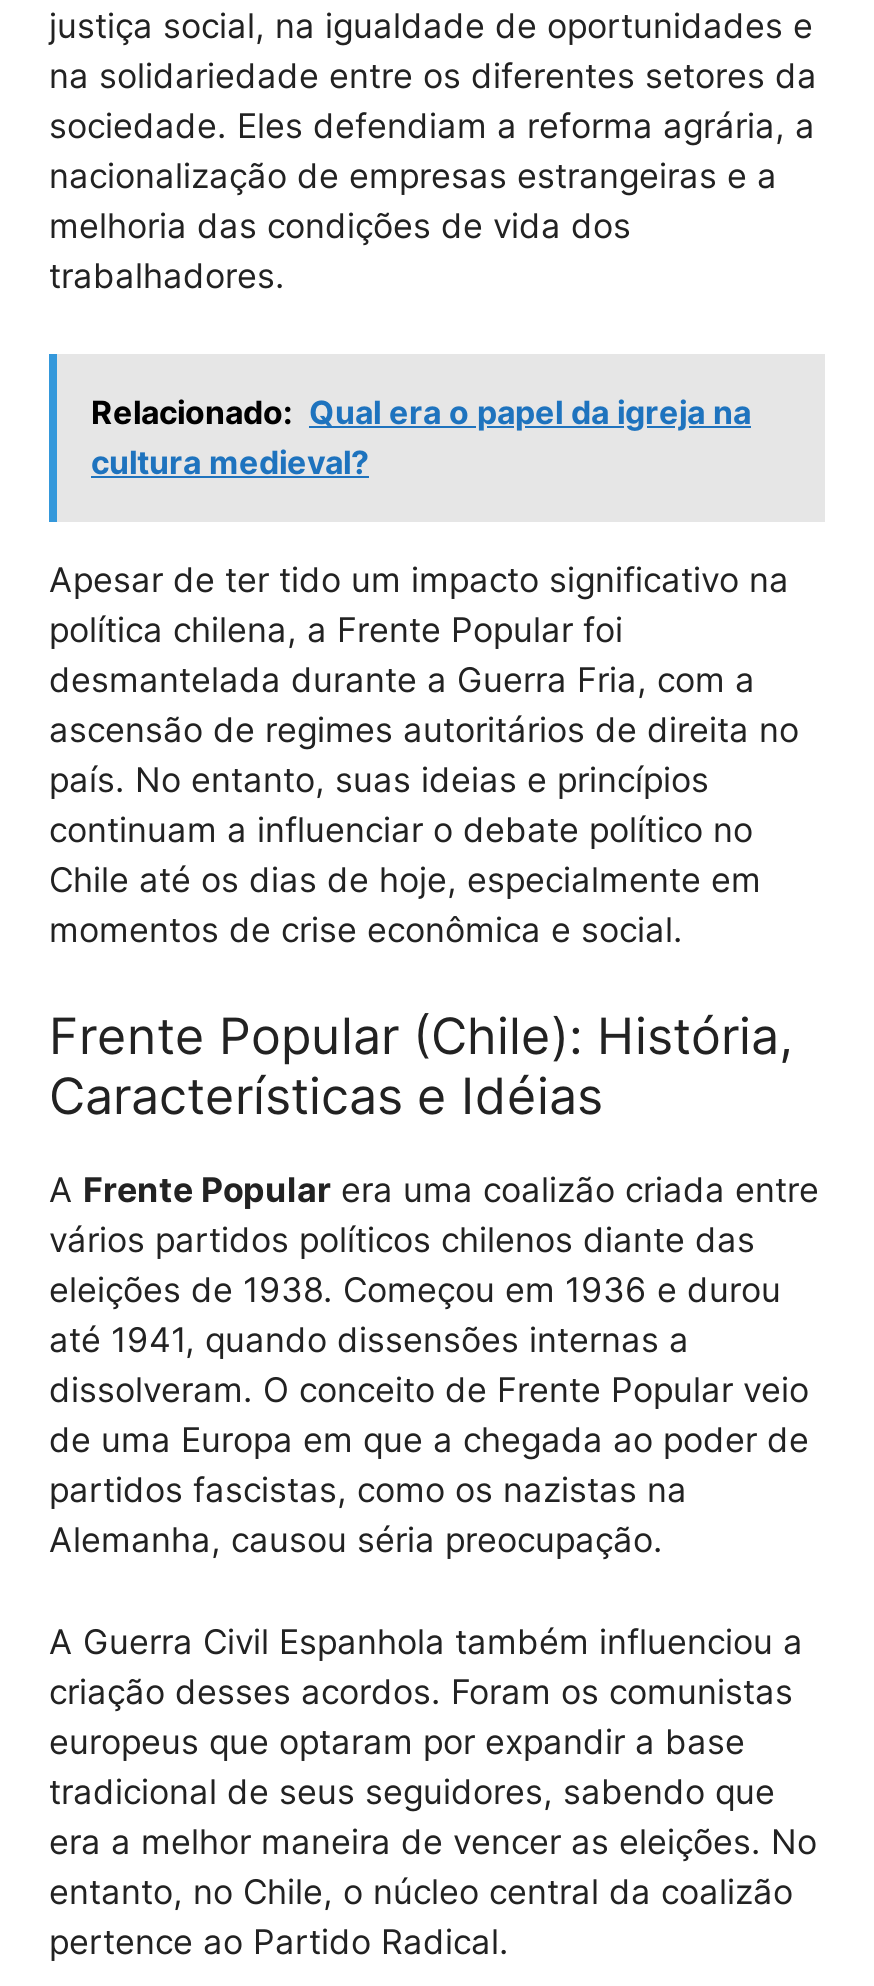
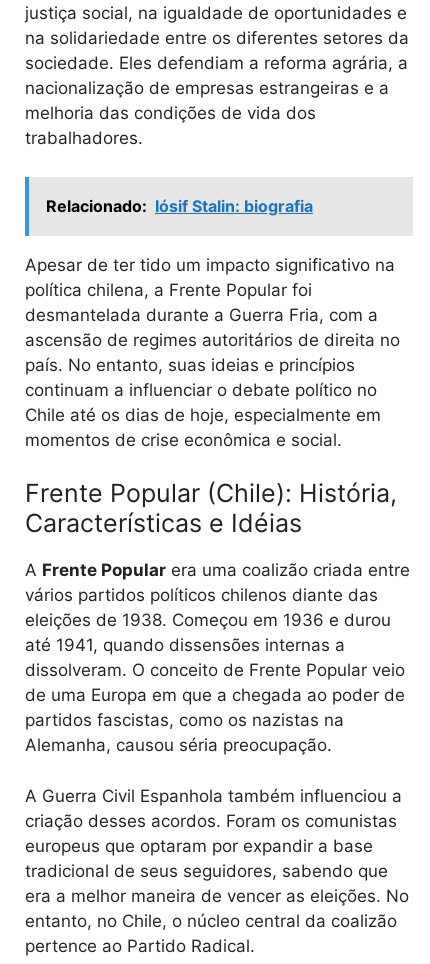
[91,391,751,481] Relacionado: Qual era o papel da igreja na | cultura medieval? -> [46,196,313,216] Relacionado: Iósif Stalin: biografia

